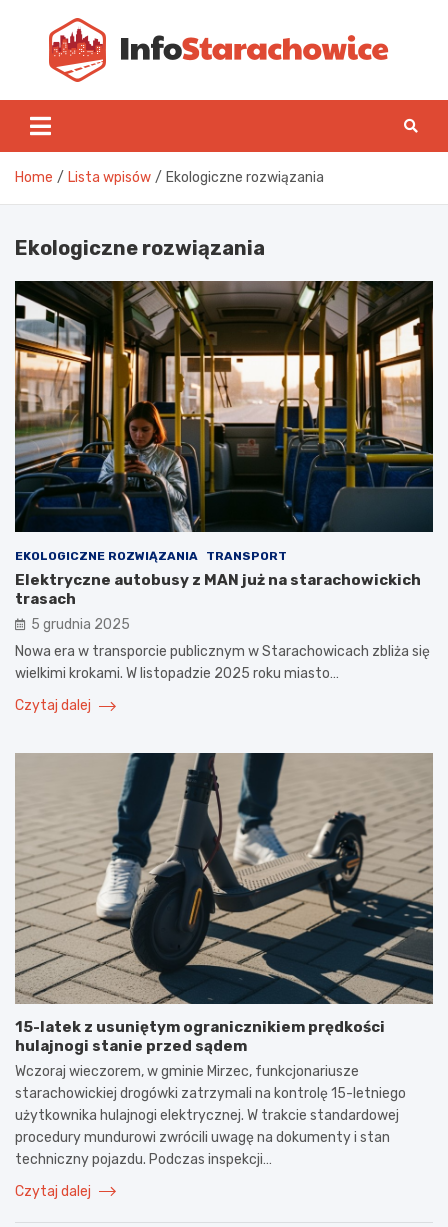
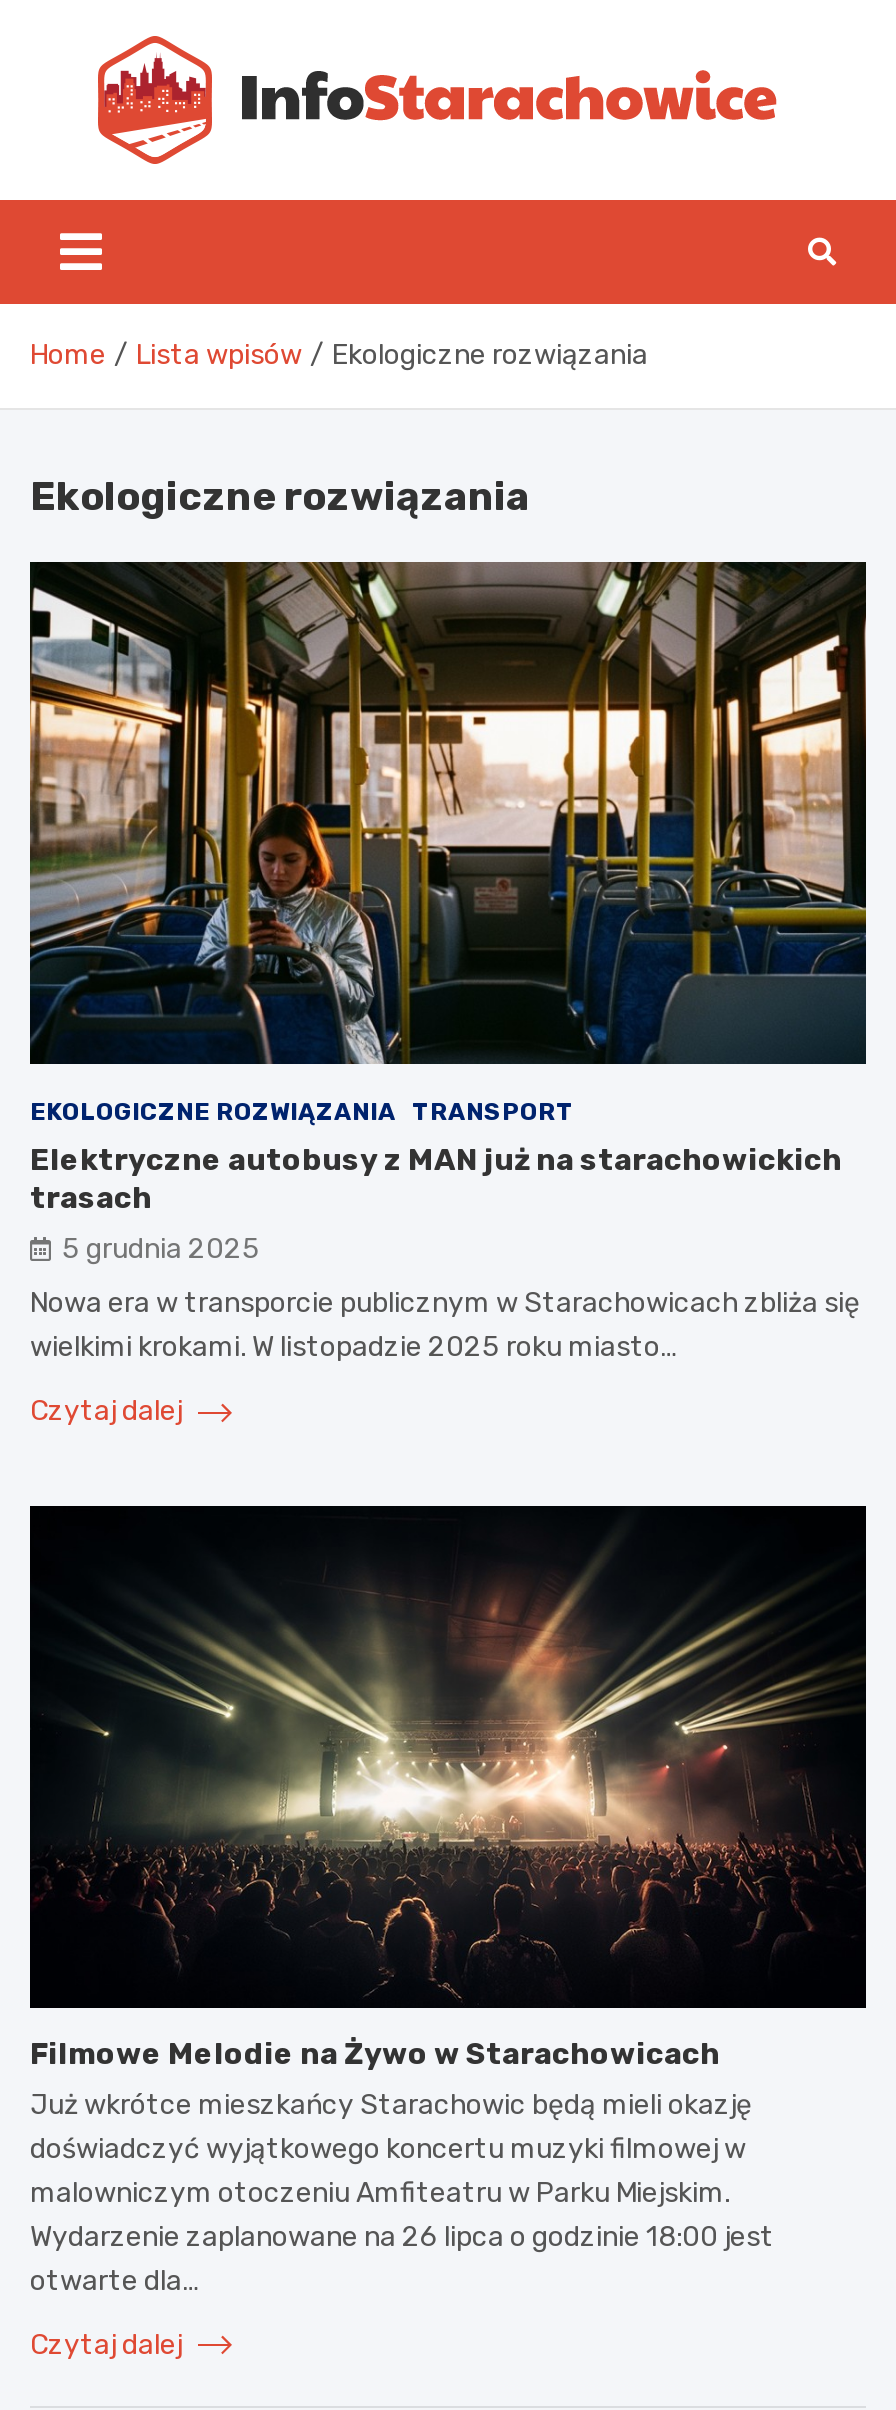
[14,752,434,1168] [image] | 15-latek z usuniętym ogranicznikiem prędkości | hulajnogi stanie przed sądem | Wczoraj wieczorem, w gminie Mirzec, funkcjonariusze | starachowickiej drogówki zatrzymali na kontrolę 15-letniego | użytkownika hulajnogi elektrycznej. W trakcie standardowej | procedury mundurowi zwrócili uwagę na dokumenty i stan | techniczny pojazdu. Podczas inspekcji… -> [28,1506,866,2297] [image] | Filmowe Melodie na Żywo w Starachowicach | Już wkrótce mieszkańcy Starachowic będą mieli okazję | doświadczyć wyjątkowego koncertu muzyki filmowej w | malowniczym otoczeniu Amfiteatru w Parku Miejskim. | Wydarzenie zaplanowane na 26 lipca o godzinie 18:00 jest | otwarte dla…

